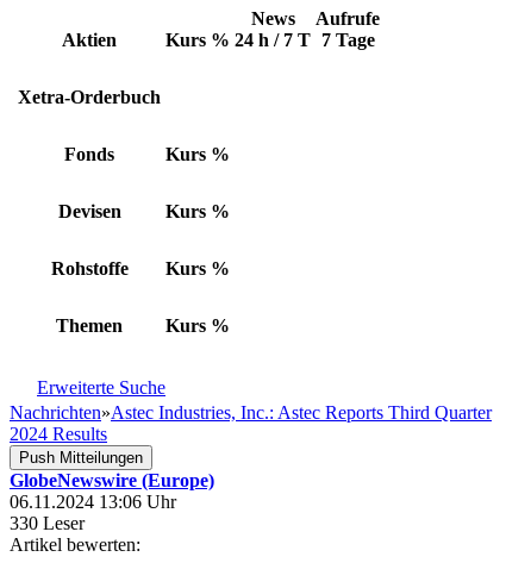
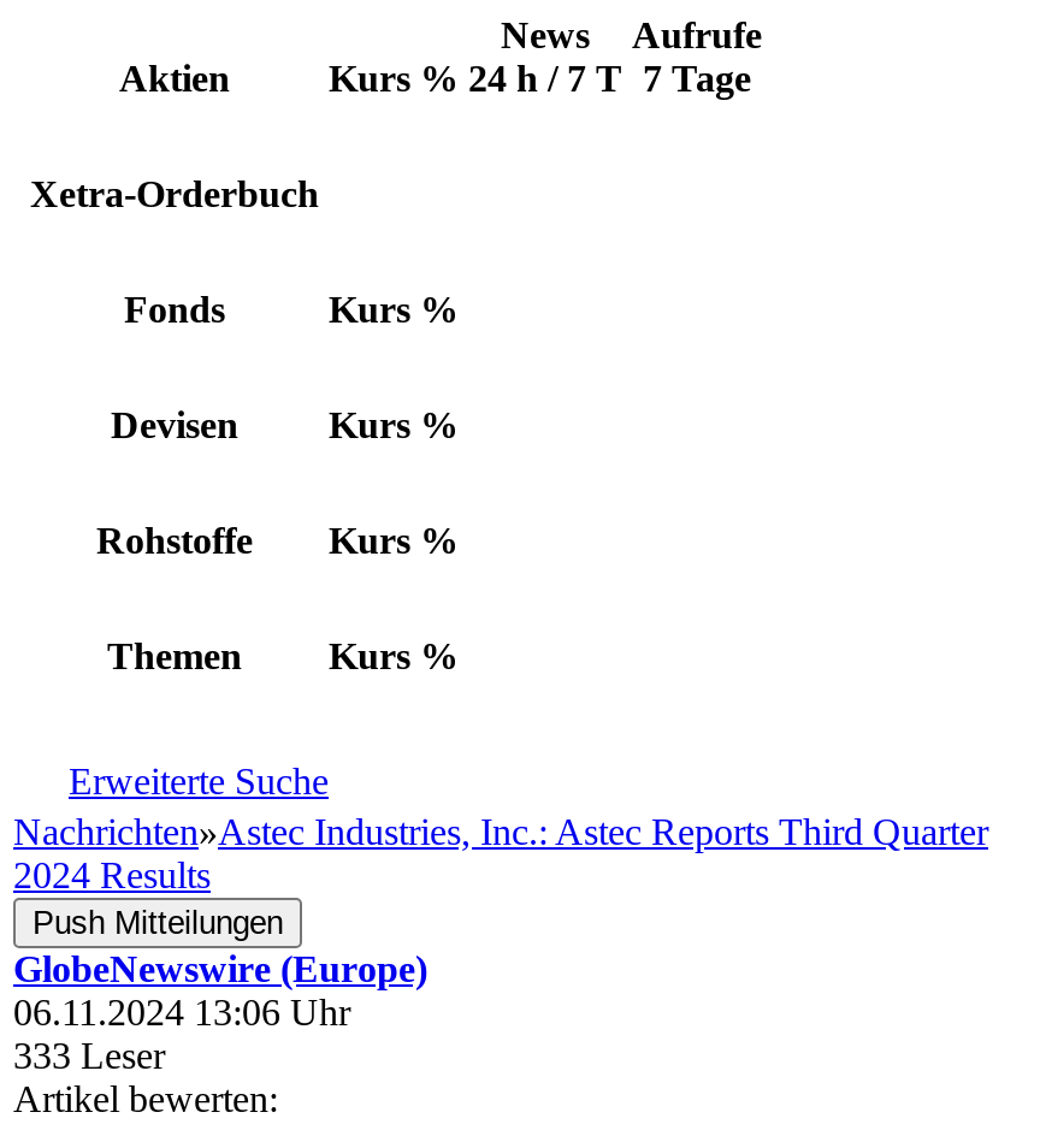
[10,513,85,533] 330 Leser -> [13,1035,165,1076] 333 Leser

